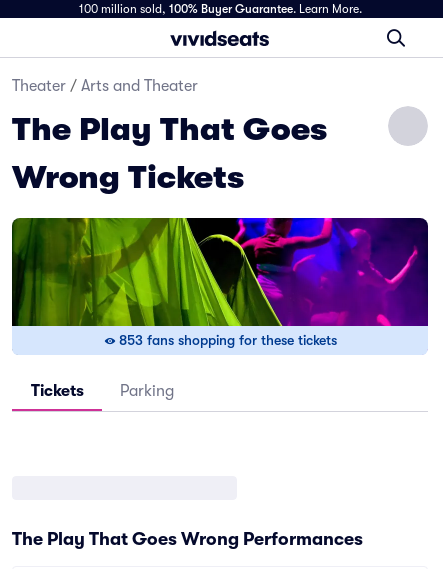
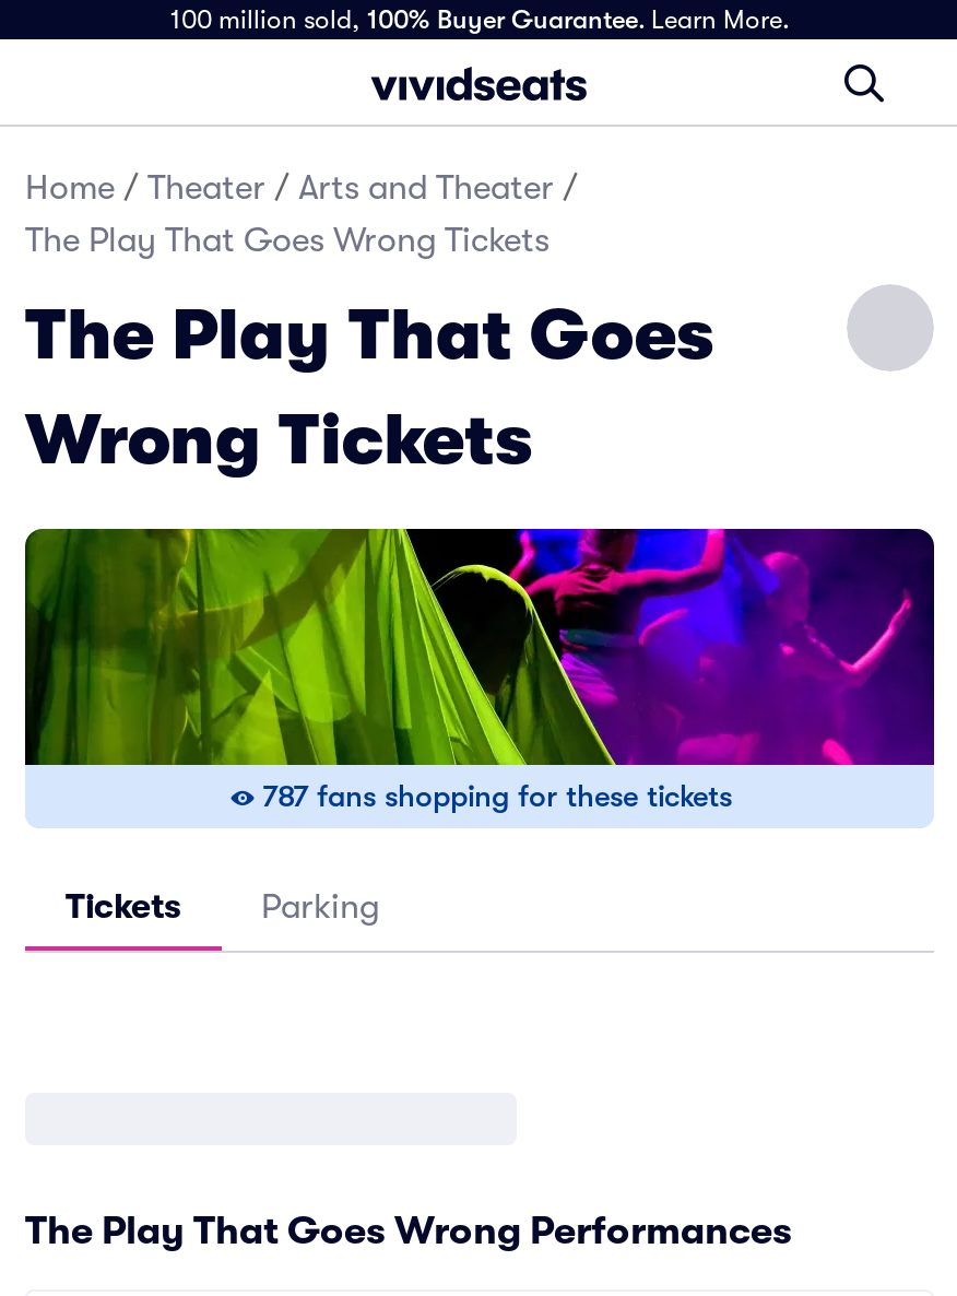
[12,77,198,95] Theater / Arts and Theater -> [25,168,578,260] Home / Theater / Arts and Theater / | The Play That Goes Wrong Tickets
[119,332,337,348] 853 fans shopping for these tickets -> [262,778,732,813] 787 fans shopping for these tickets

